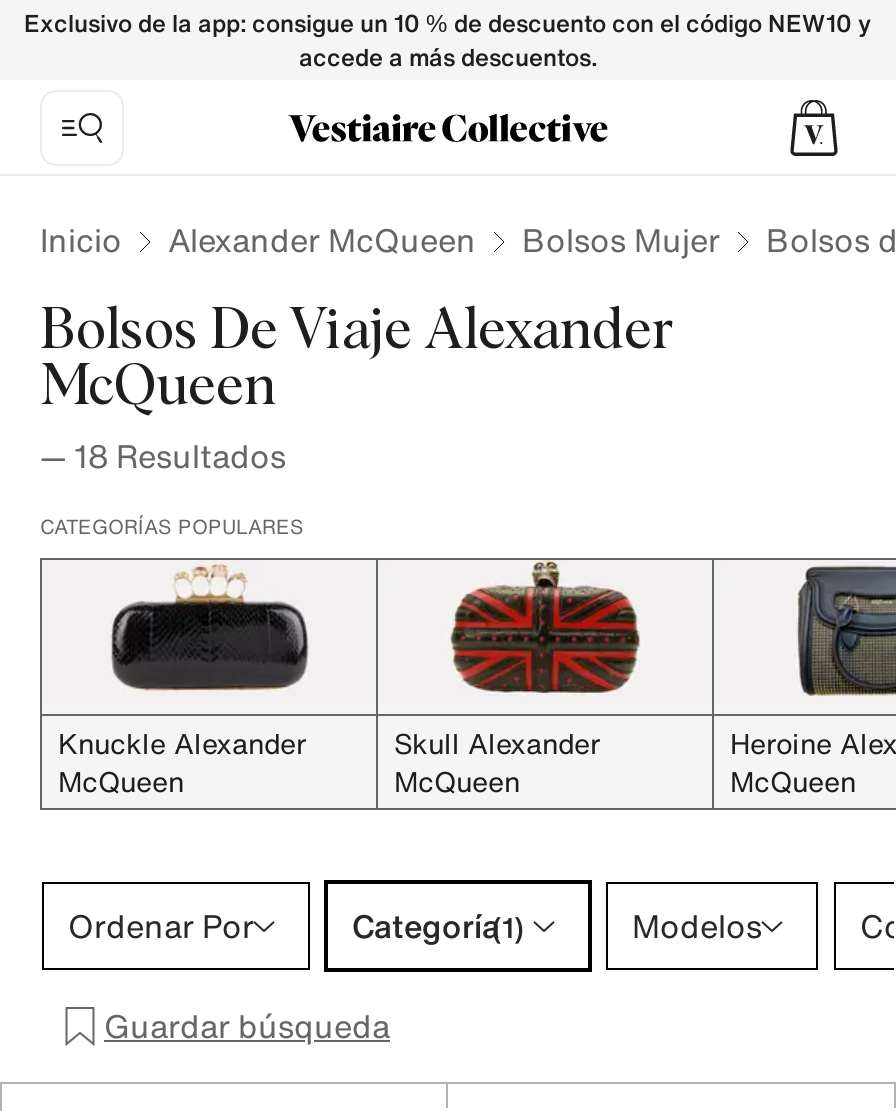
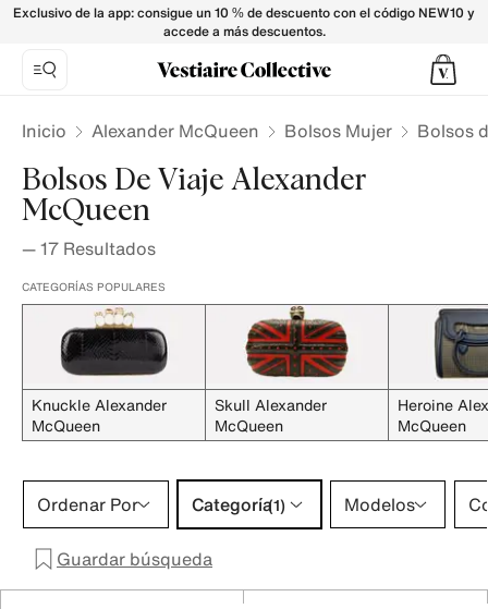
[40,432,286,480] — 18 Resultados -> [22,235,156,261] — 17 Resultados

